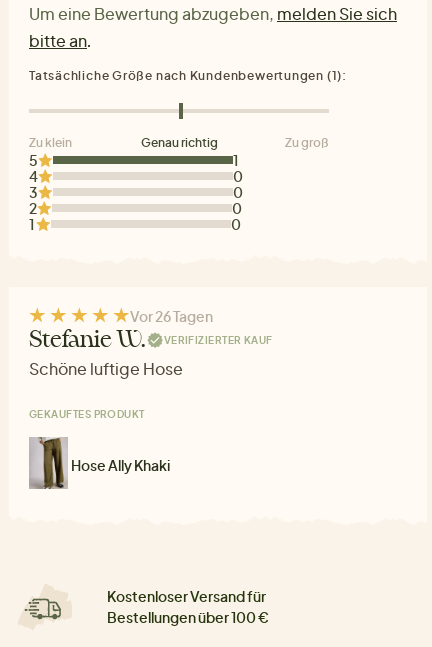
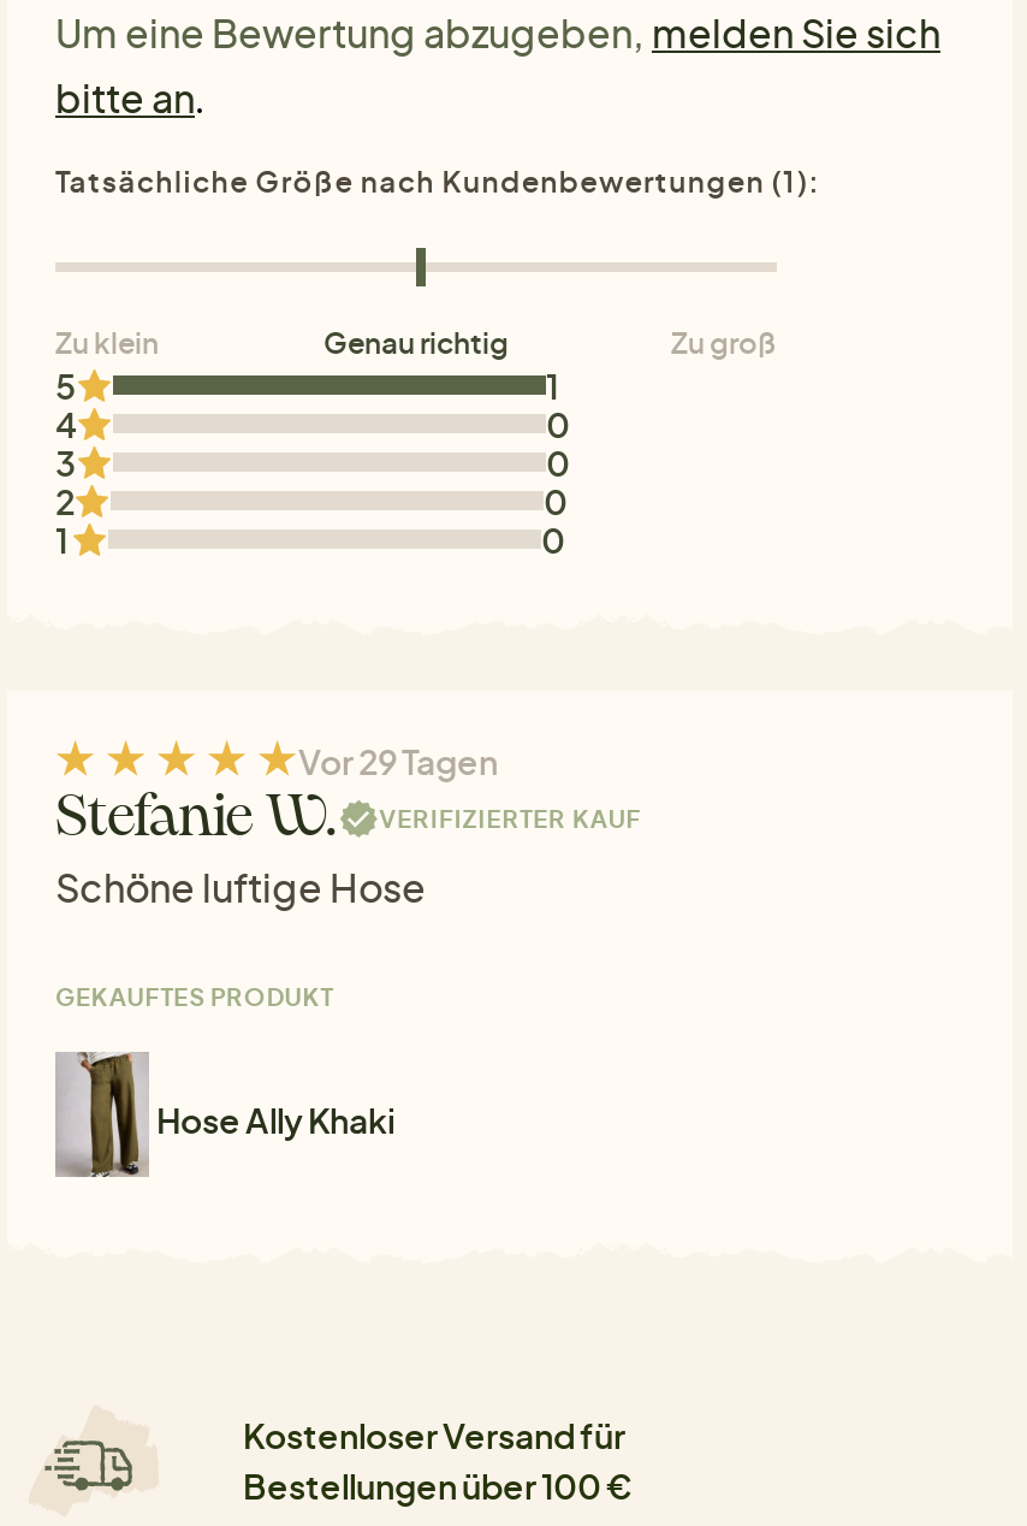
[130,307,213,325] Vor 26 Tagen -> [298,738,498,782] Vor 29 Tagen

